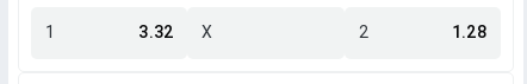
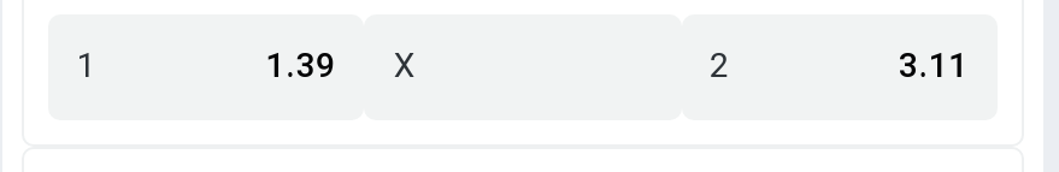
[139,22,213,41] 3.32 X -> [266,46,416,84] 1.39 X
[452,22,486,41] 1.28 -> [899,46,969,84] 3.11

